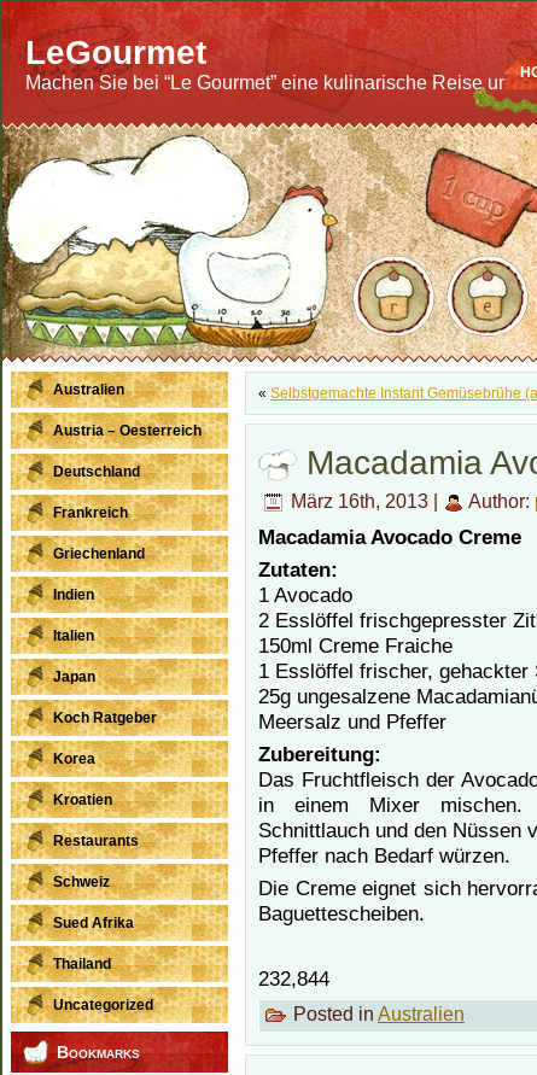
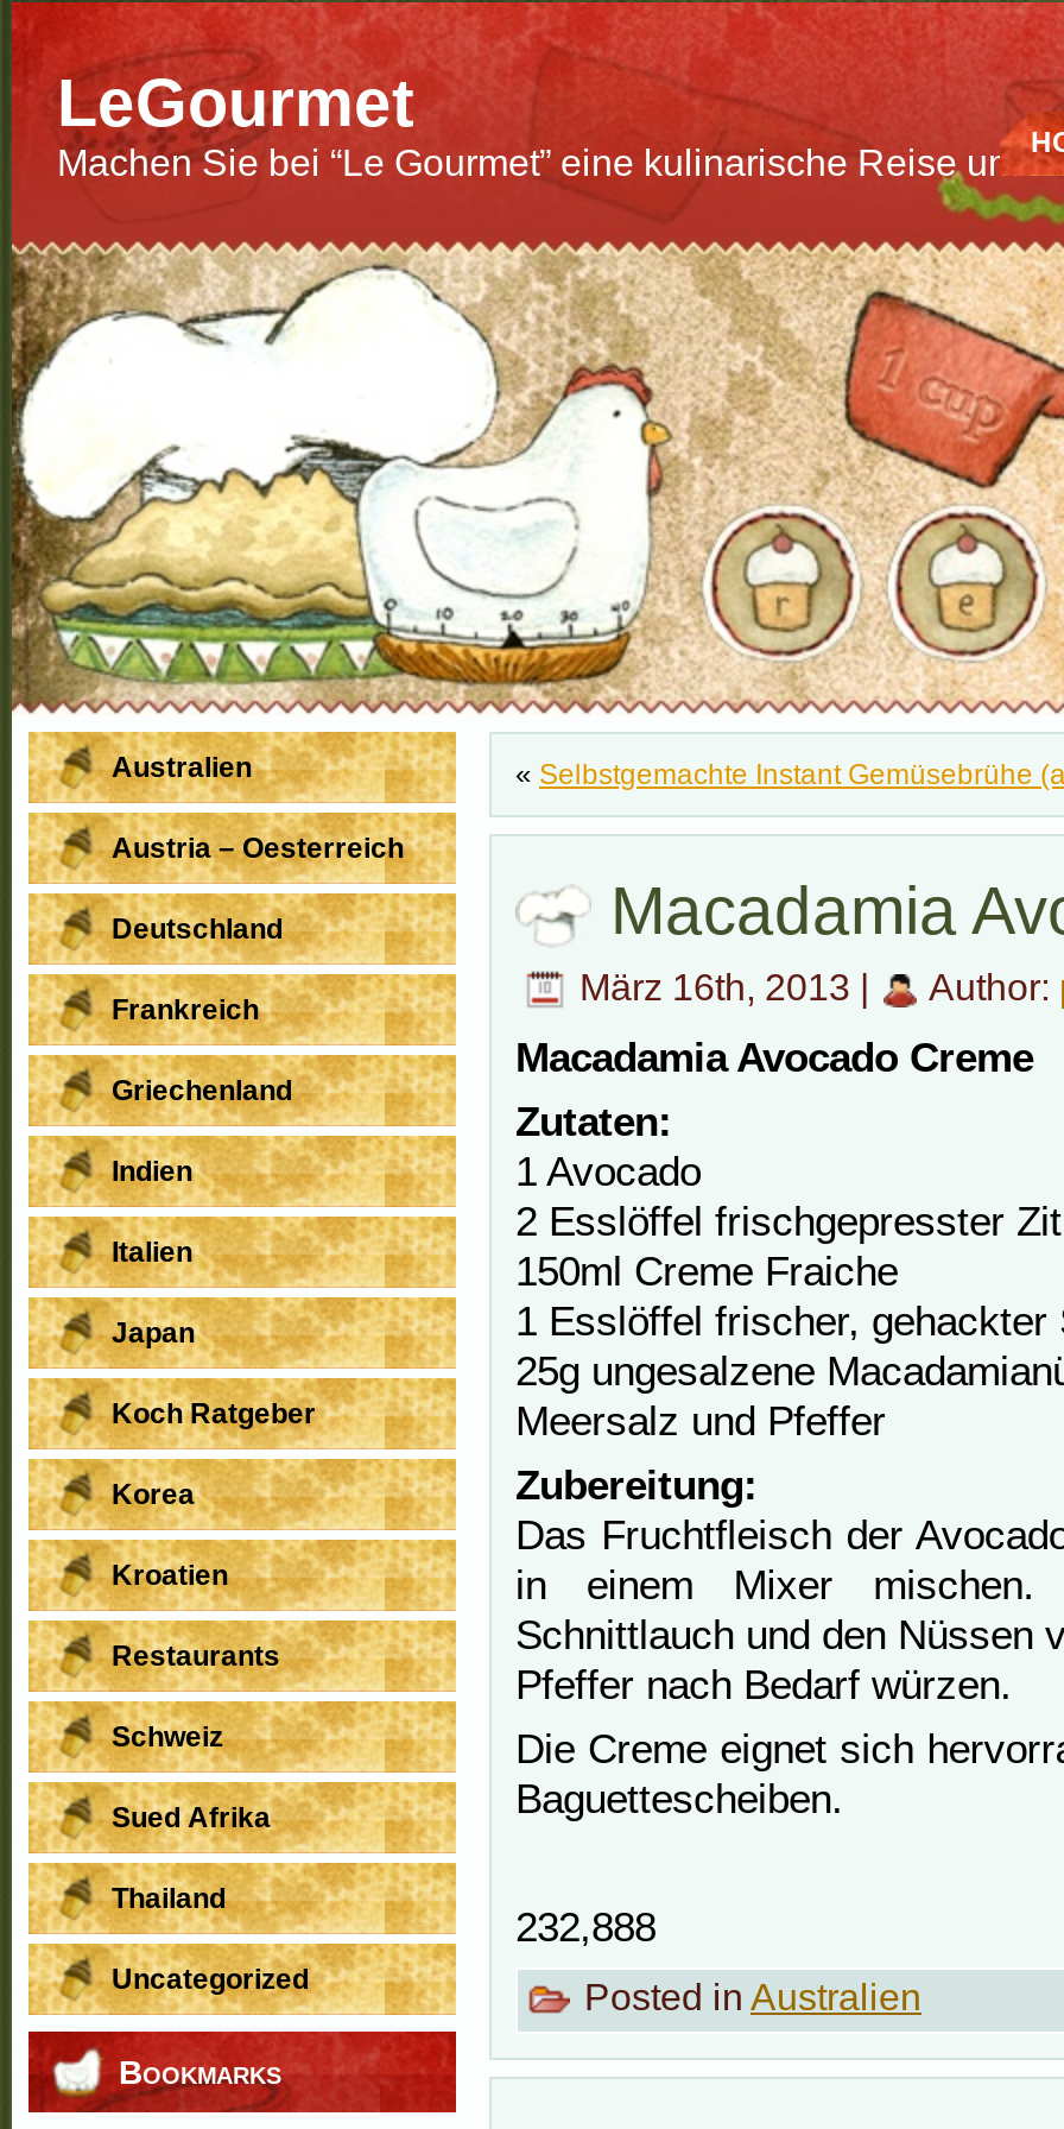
[258,967,329,991] 232,844 -> [515,1904,655,1952] 232,888

